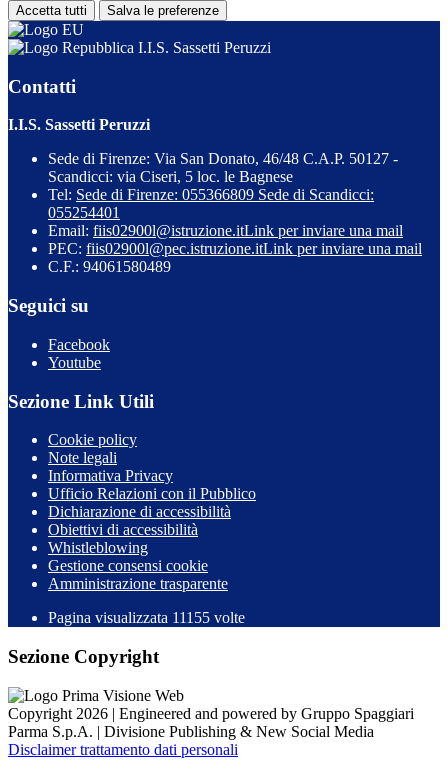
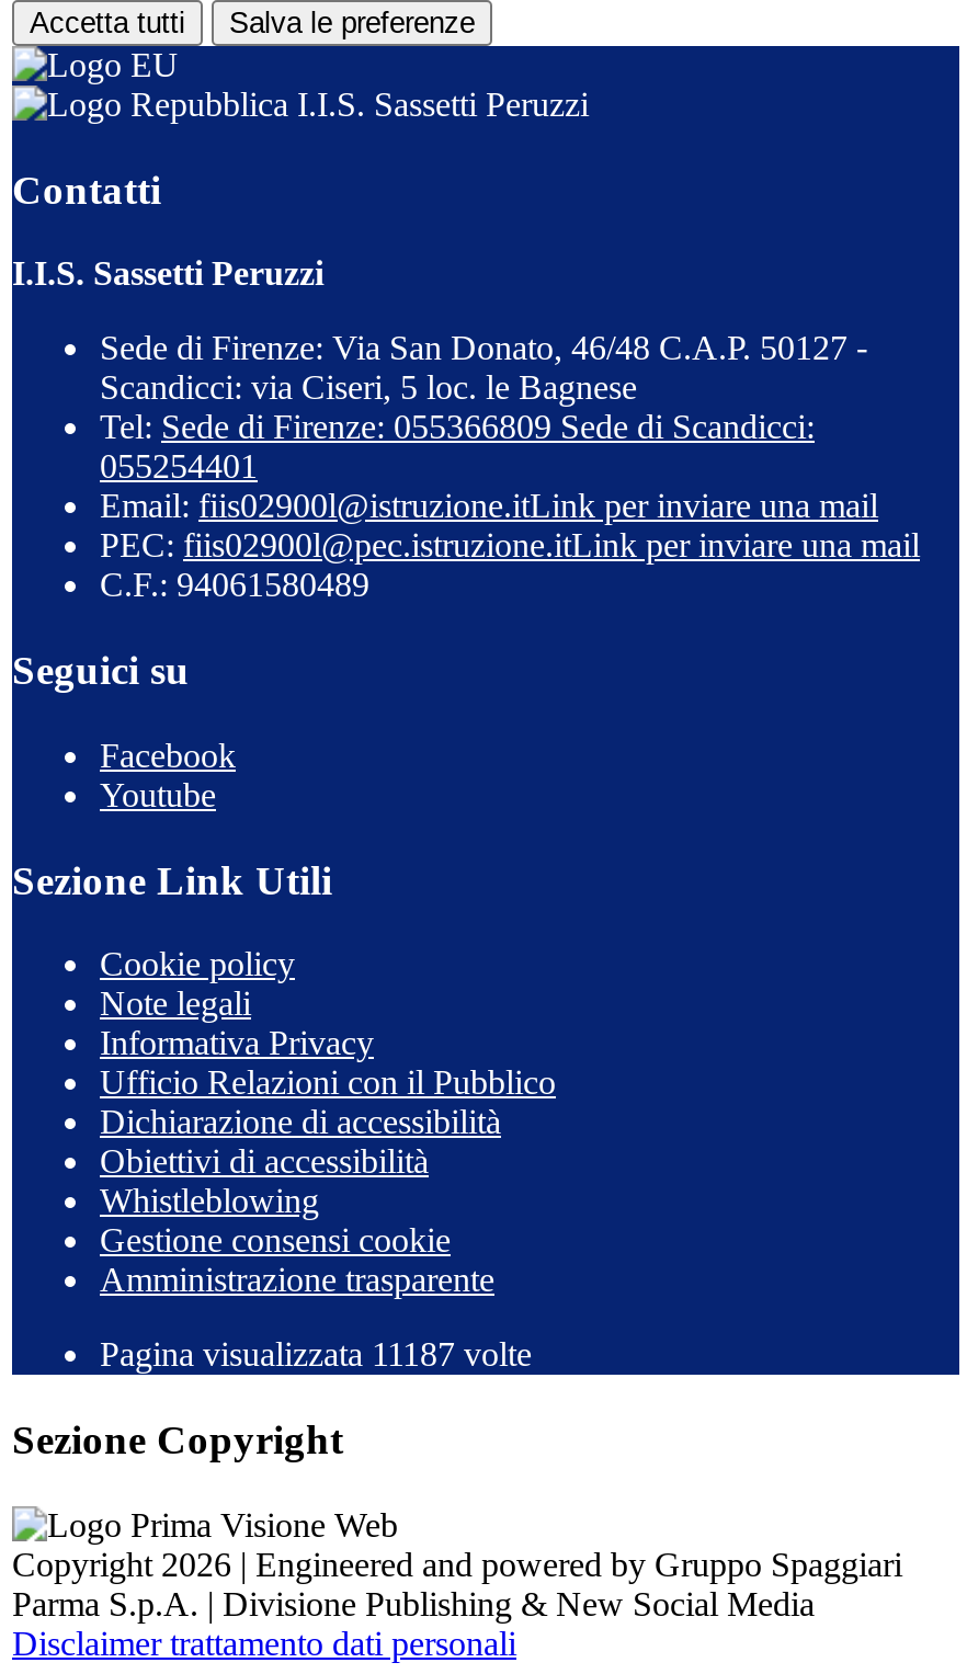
[48,609,245,626] Pagina visualizzata 11155 volte -> [100,1336,532,1373] Pagina visualizzata 11187 volte

